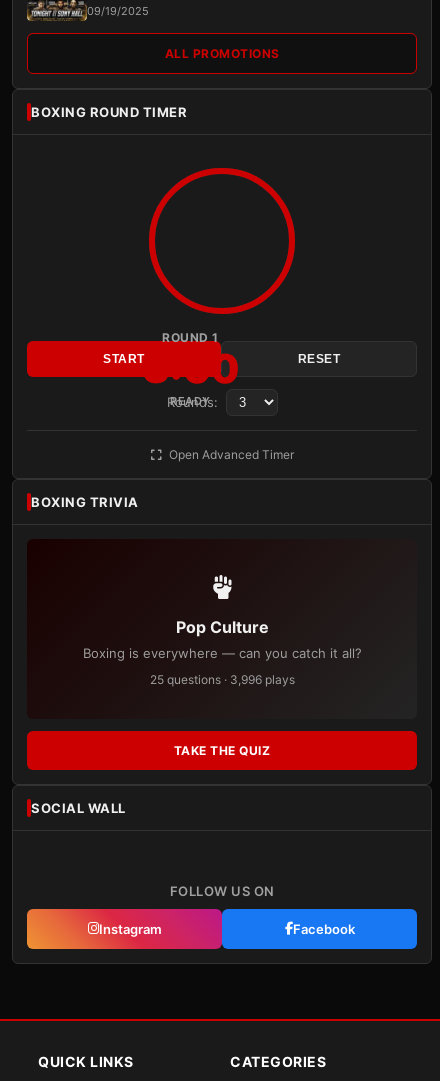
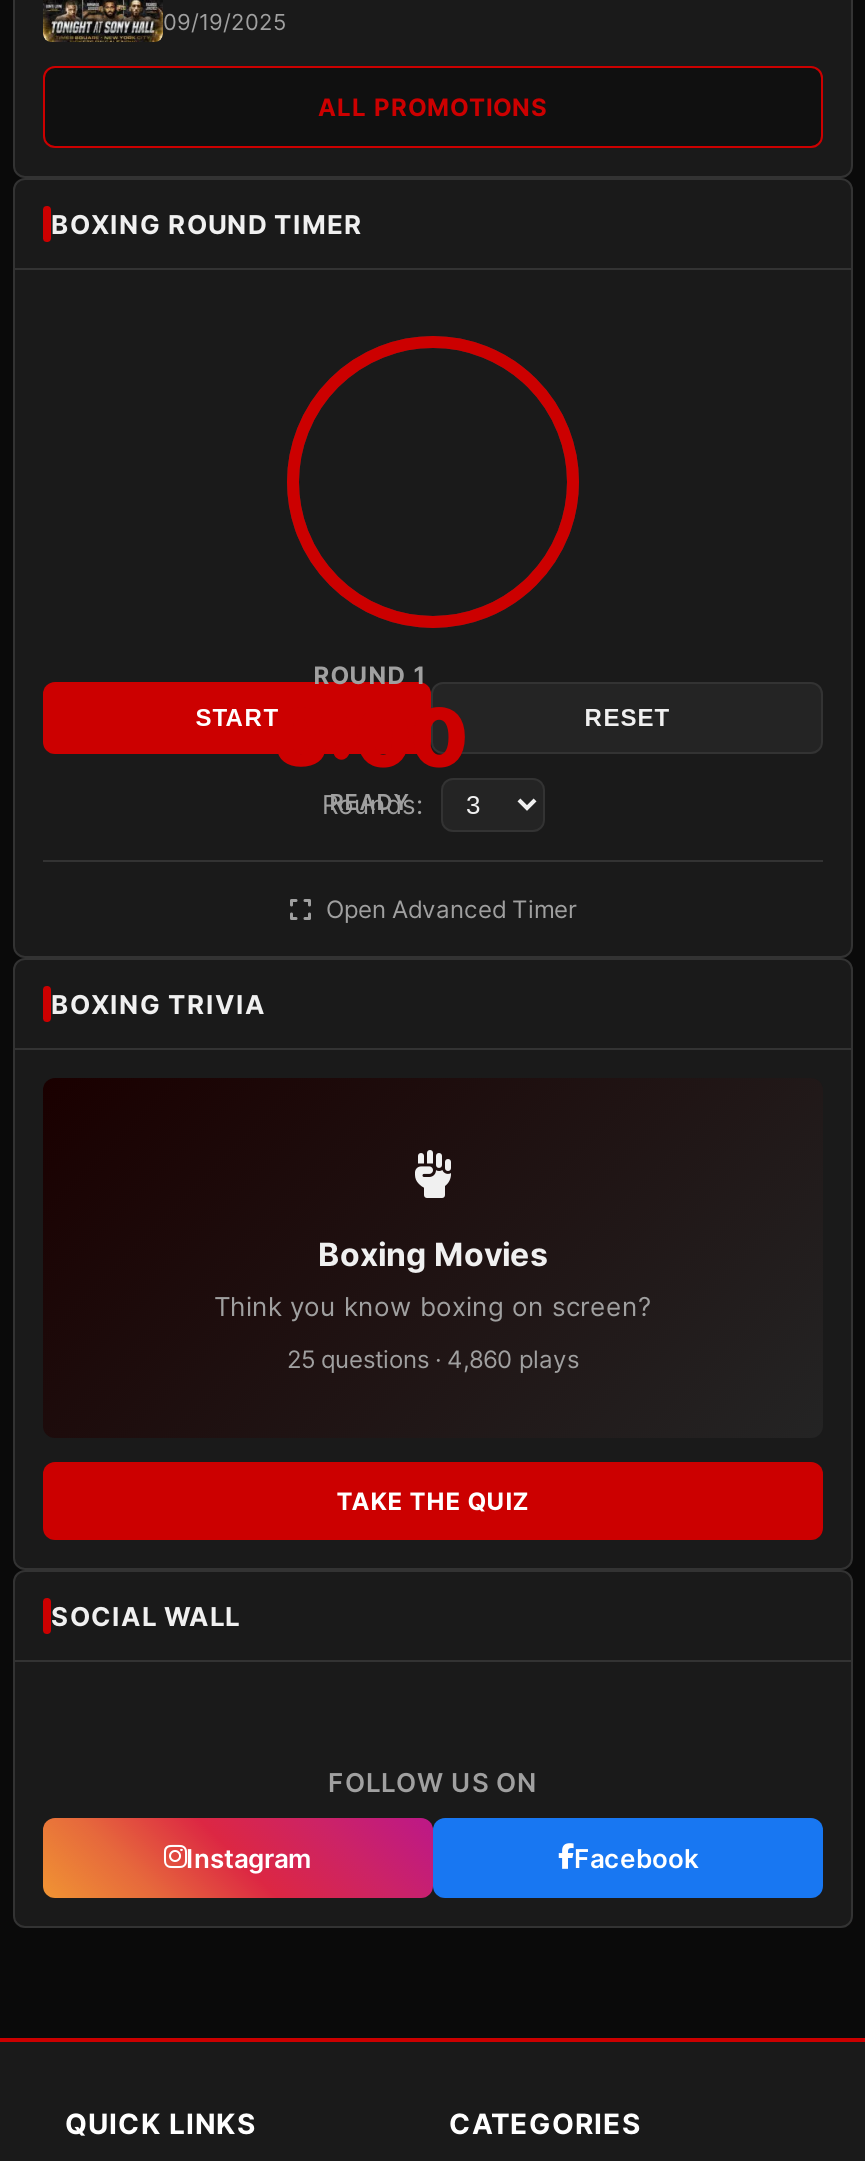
[82,617,361,661] Pop Culture | Boxing is everywhere — can you catch it all? -> [214,1233,652,1321] Boxing Movies | Think you know boxing on screen?
[149,672,294,687] 25 questions · 3,996 plays -> [287,1343,579,1373] 25 questions · 4,860 plays

